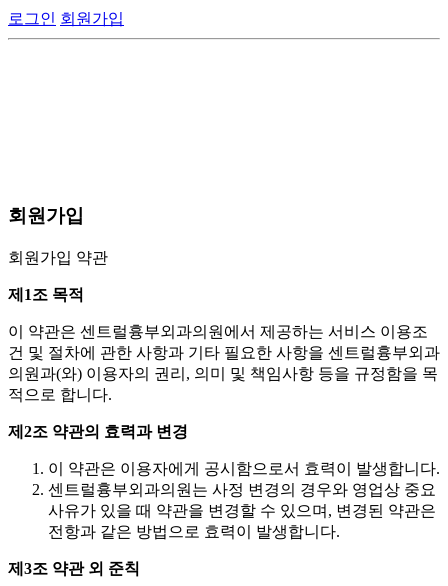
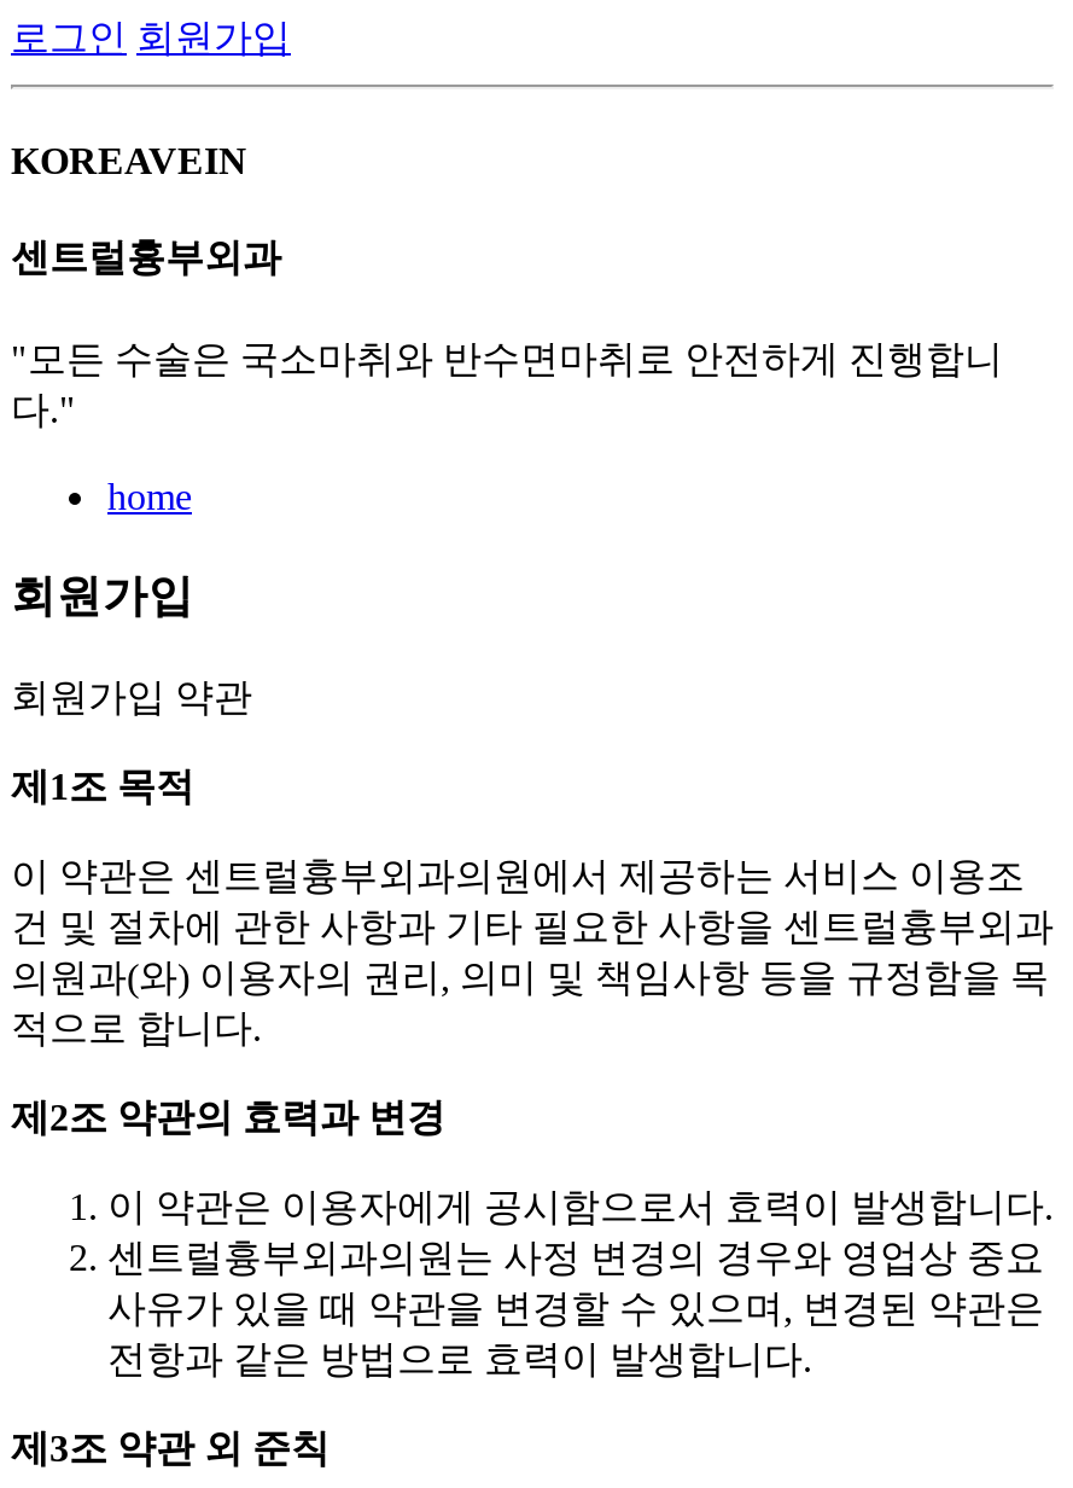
none -> [11,140,1003,518] KOREAVEIN | 센트럴흉부외과 | "모든 수술은 국소마취와 반수면마취로 안전하게 진행합니 | 다." | home

